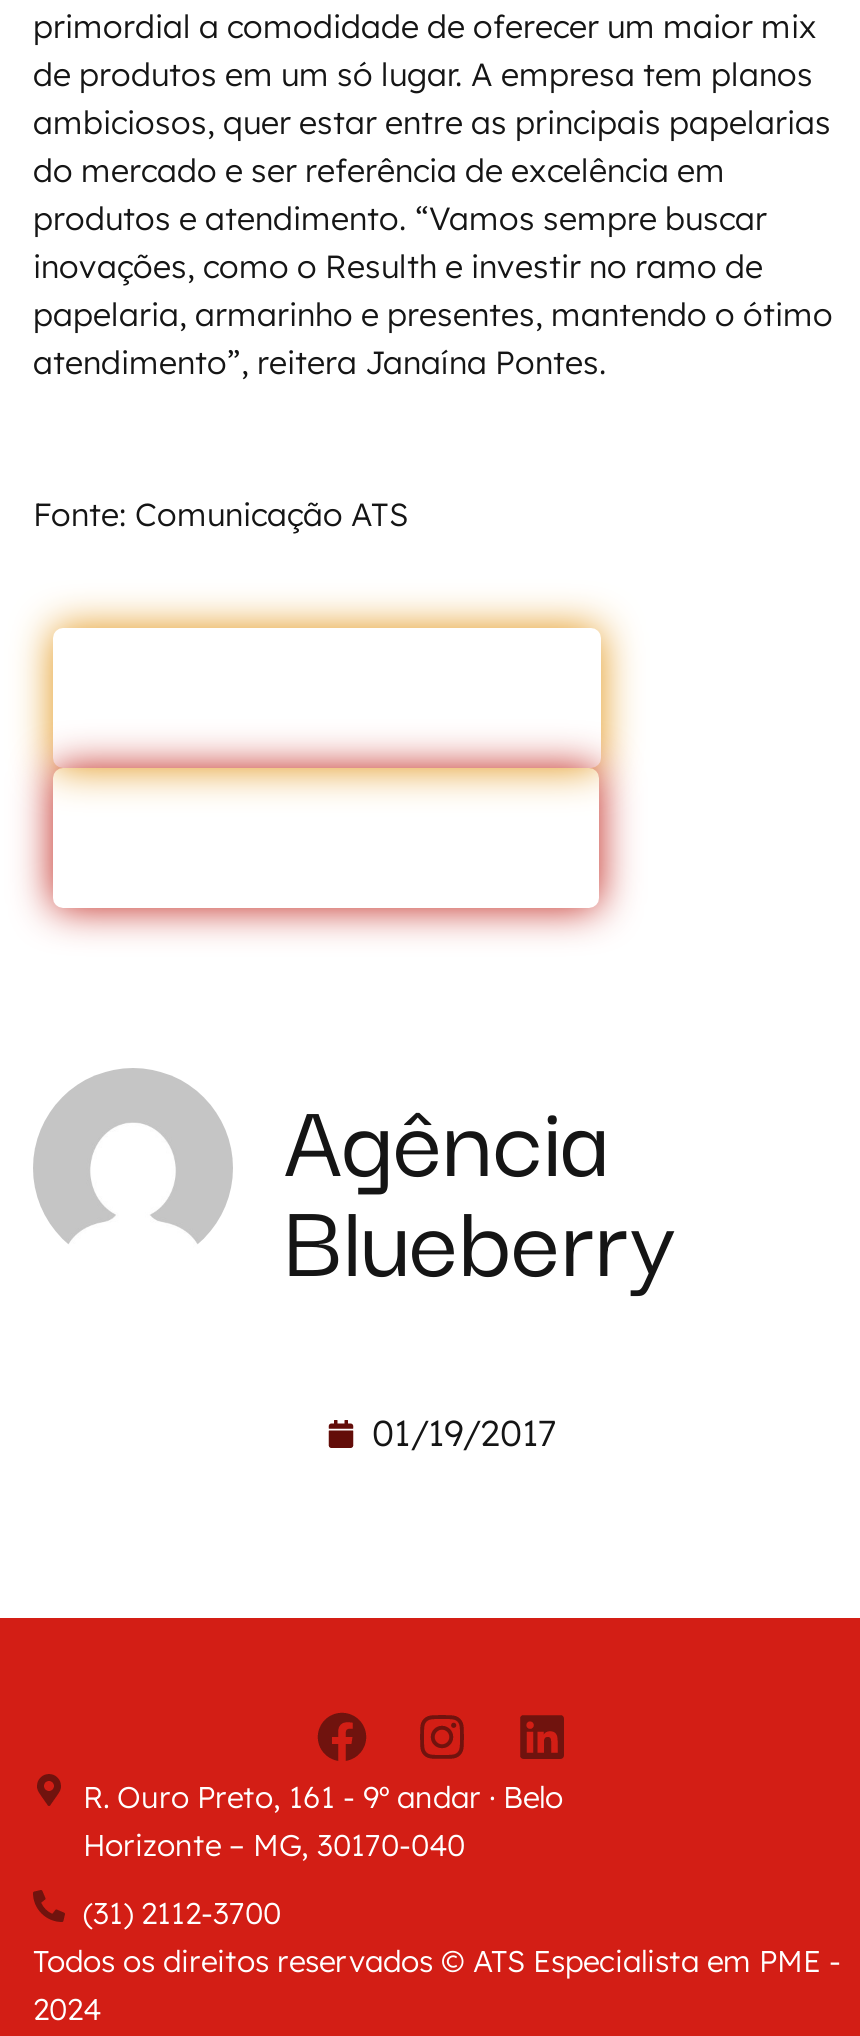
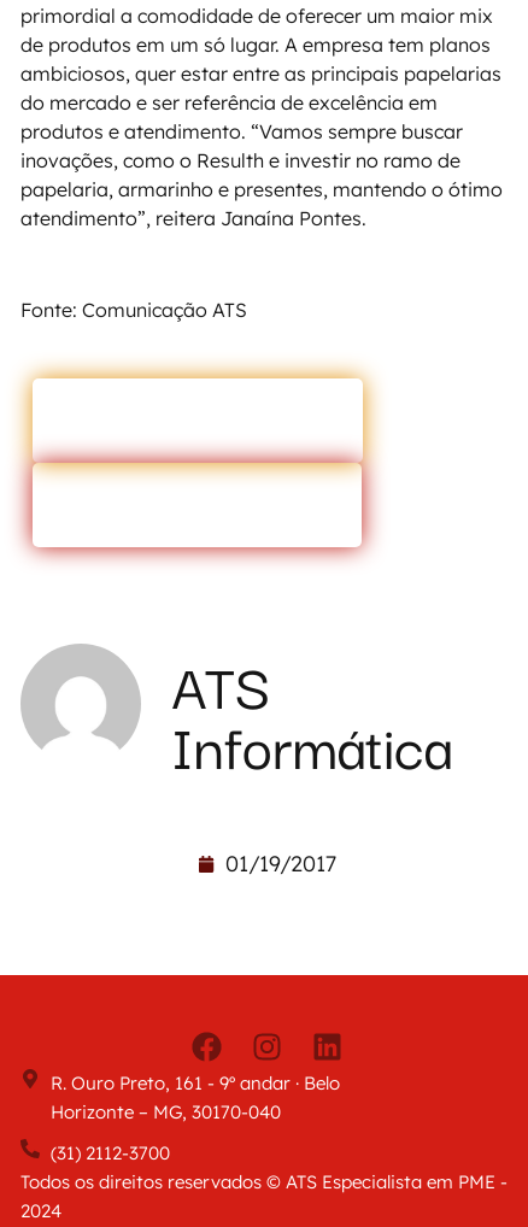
[283,1060,675,1308] Agência | Blueberry -> [171,639,452,788] ATS | Informática

